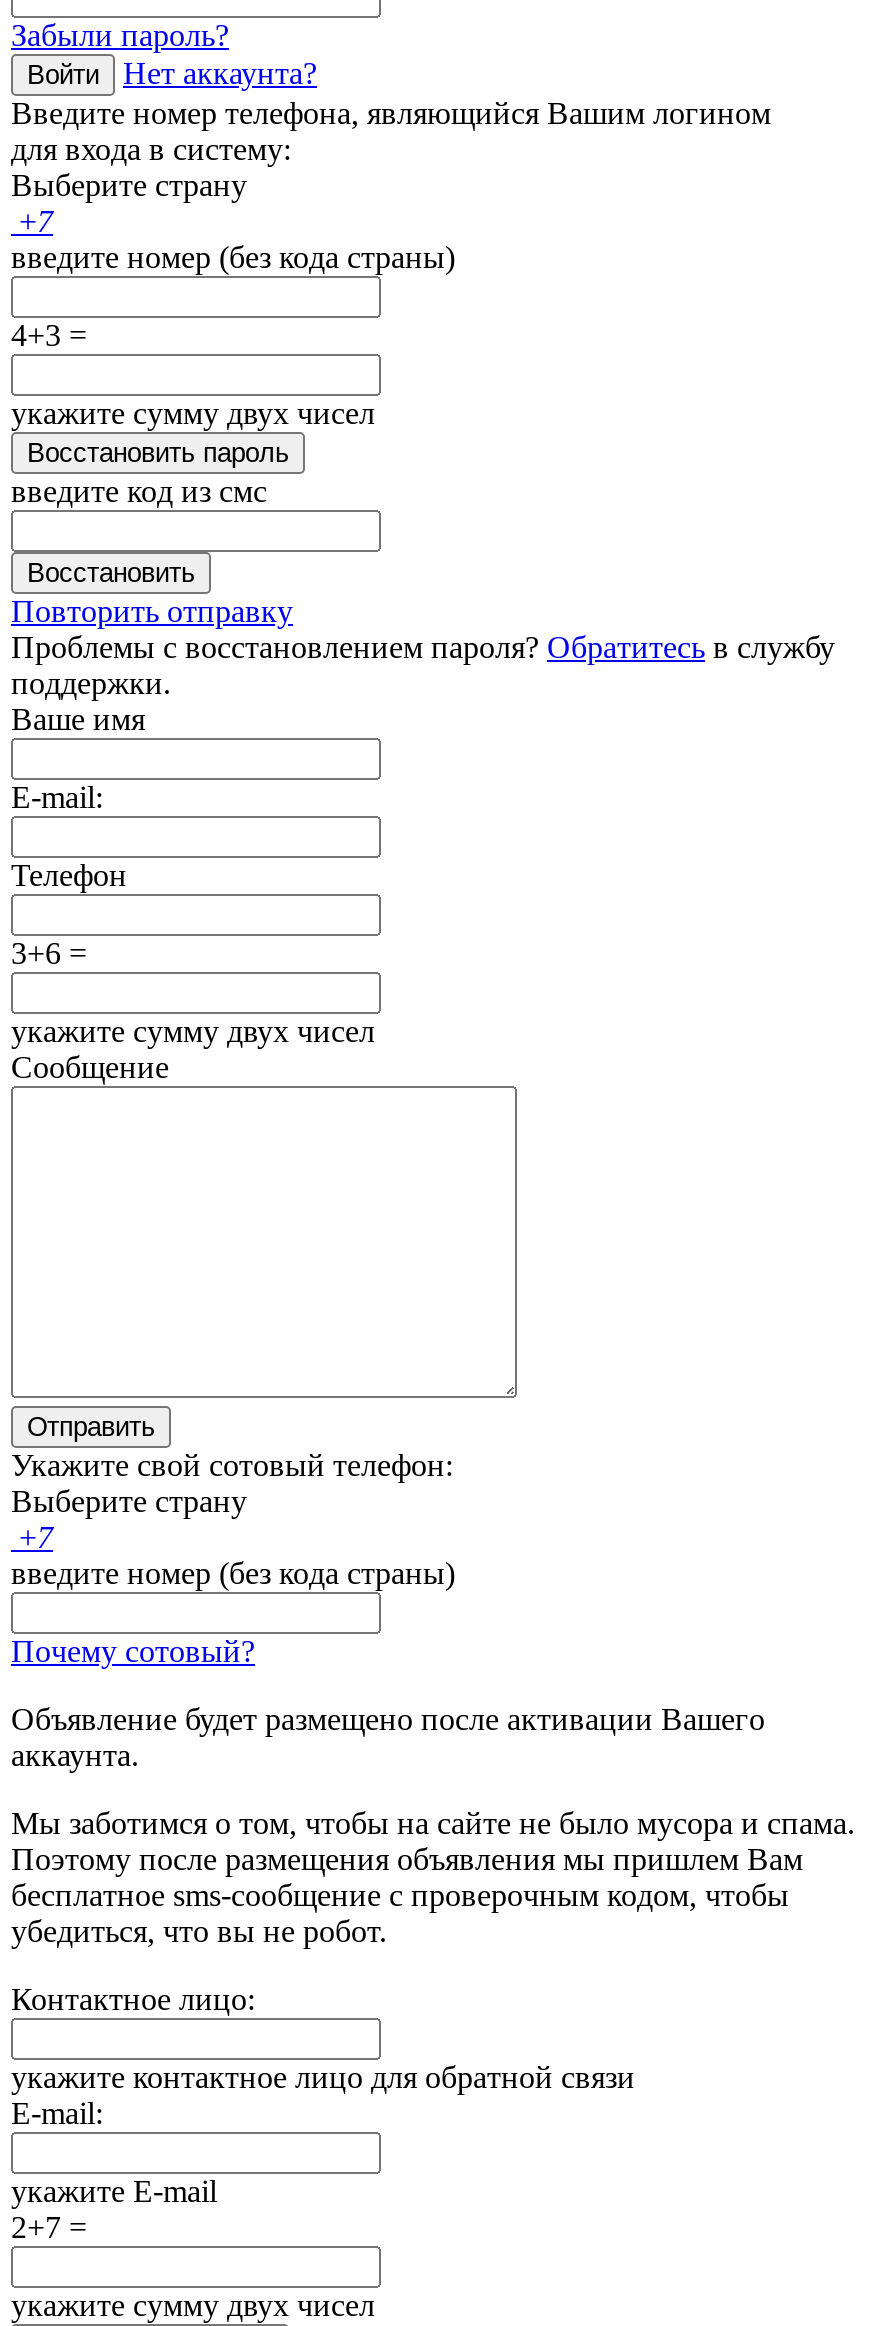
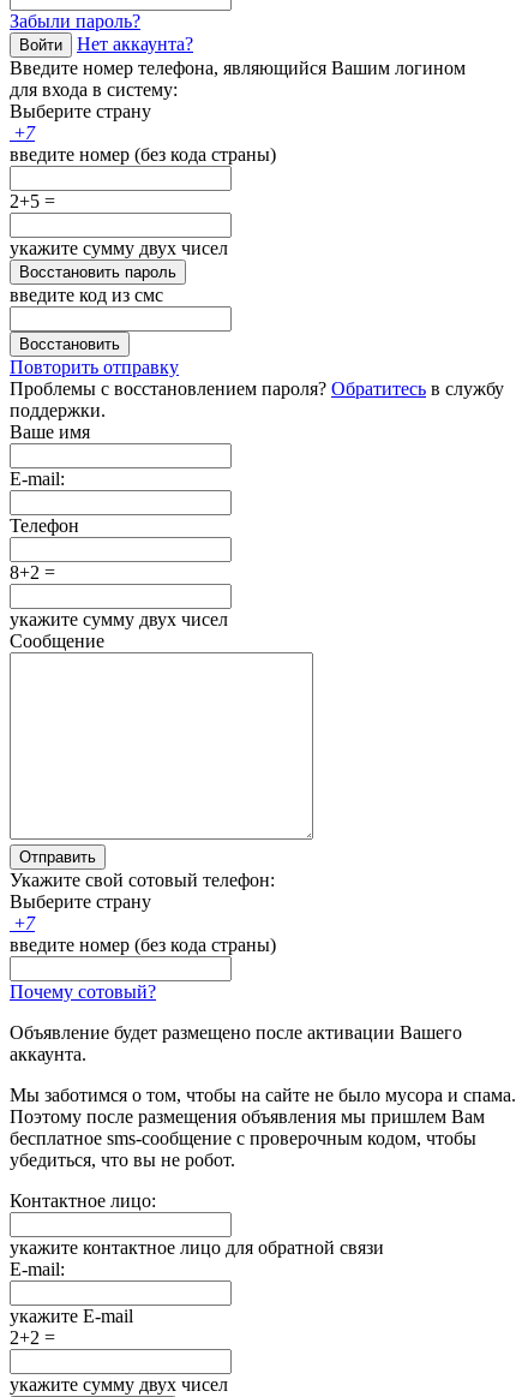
[11,317,87,351] 4+3 = -> [10,191,55,211] 2+5 =
[11,935,87,969] 3+6 = -> [10,562,55,582] 8+2 =
[11,2209,87,2243] 2+7 = -> [10,1327,55,1347] 2+2 =

